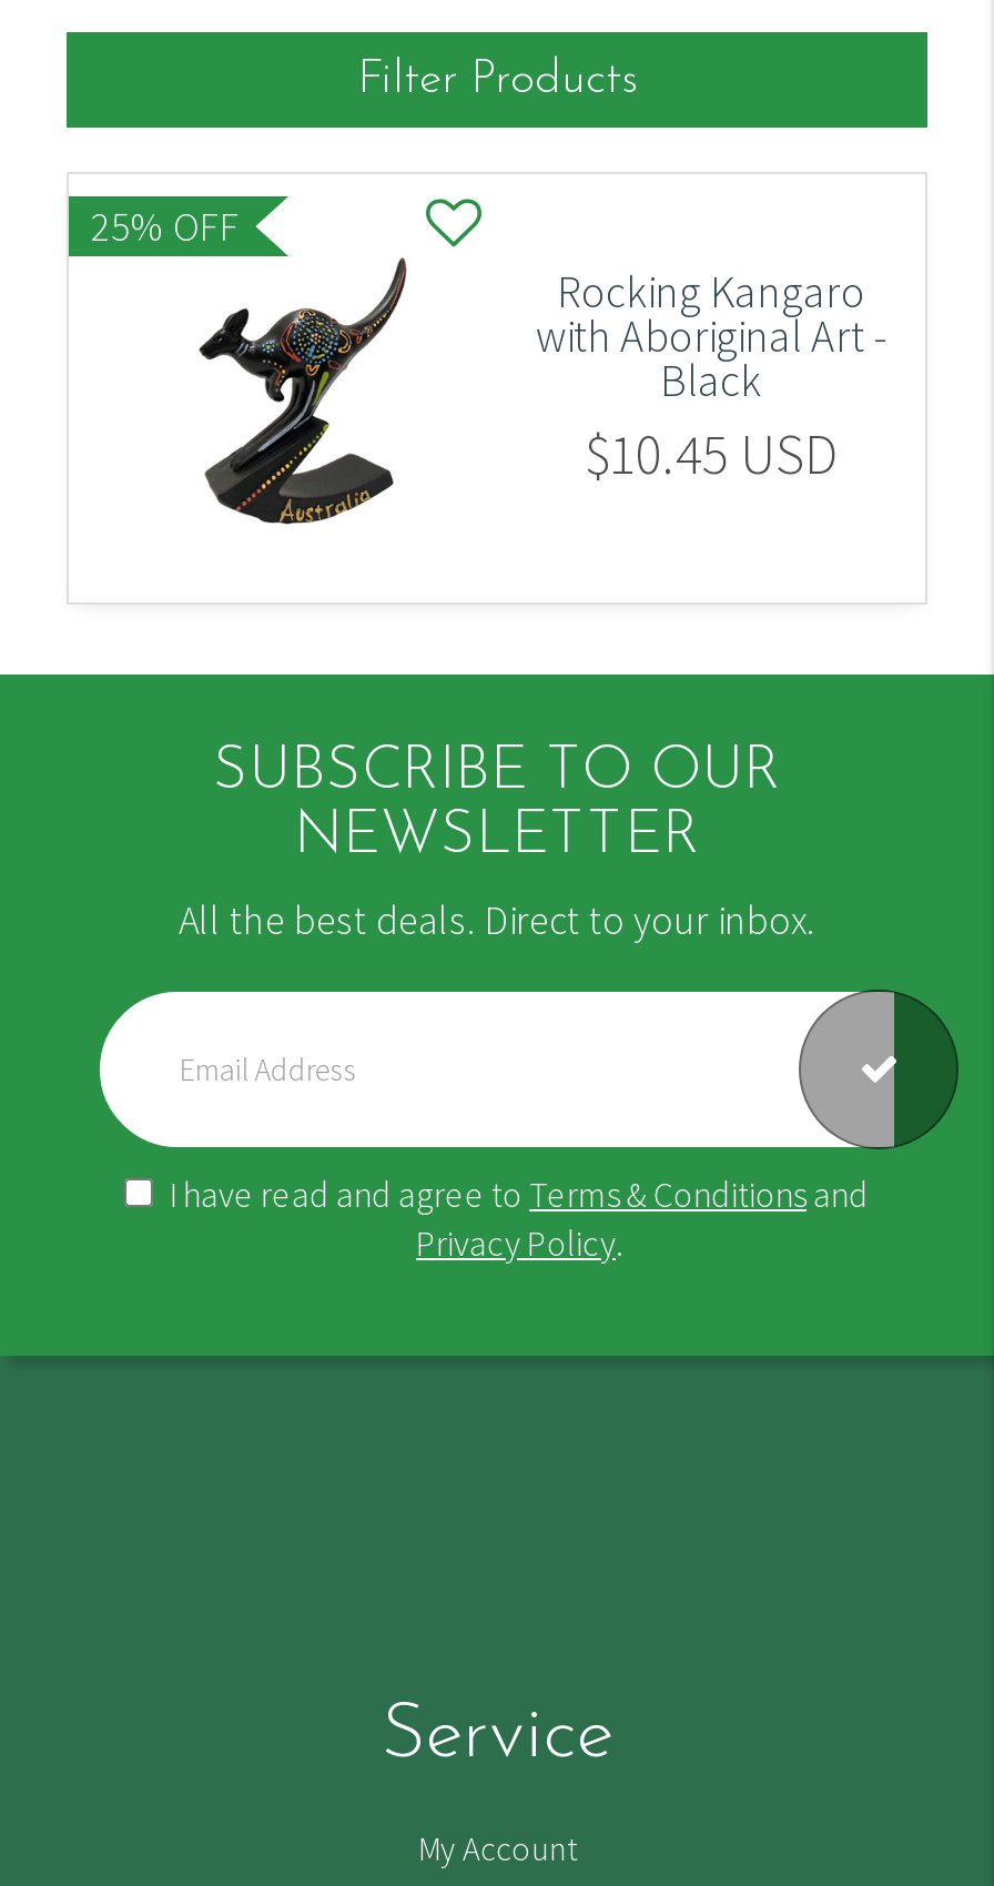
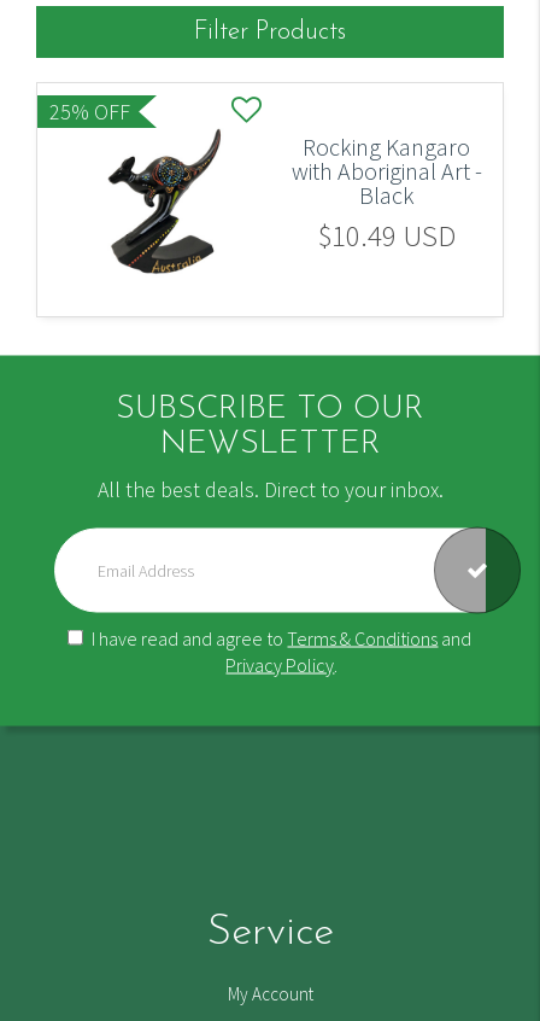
[585,418,838,489] $10.45 USD -> [318,216,455,254] $10.49 USD

